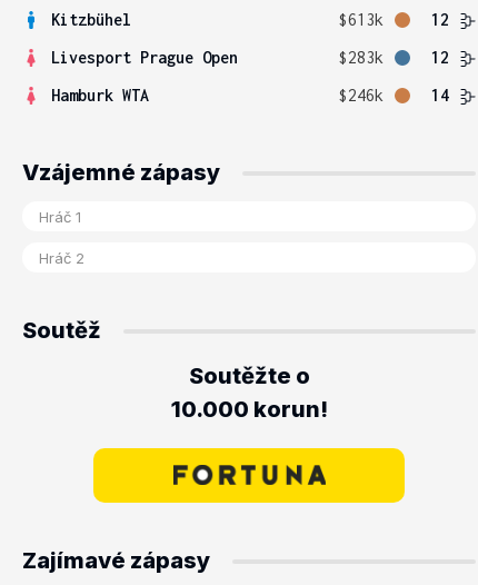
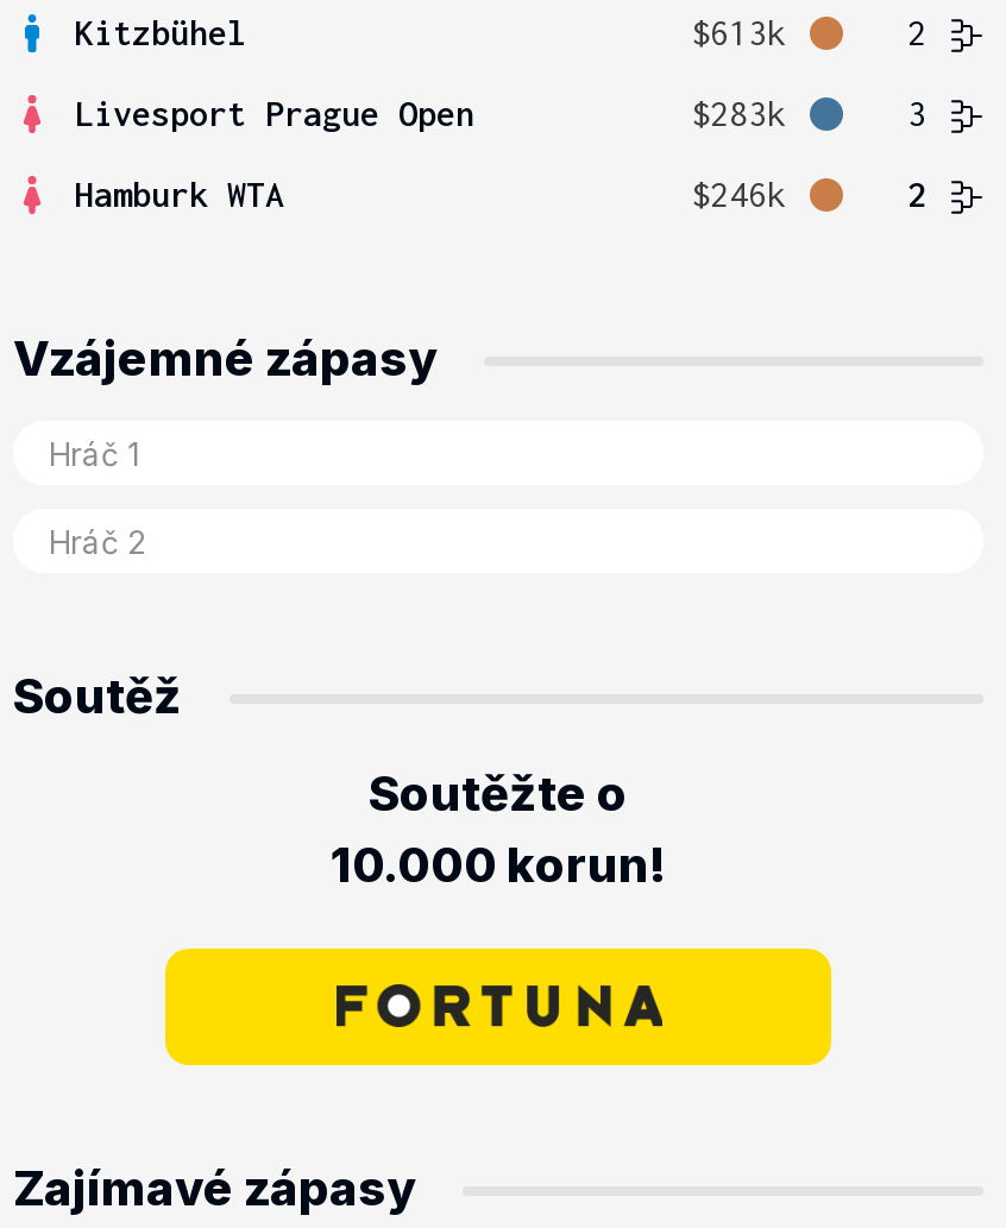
[431,10,449,29] 12 -> [907,12,926,52] 2
[431,48,449,67] 12 -> [907,93,926,133] 3
[431,86,449,105] 14 -> [907,174,926,214] 2

